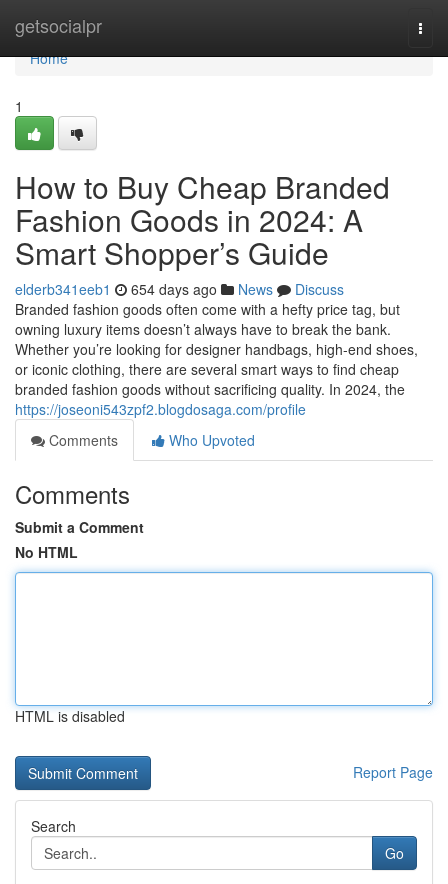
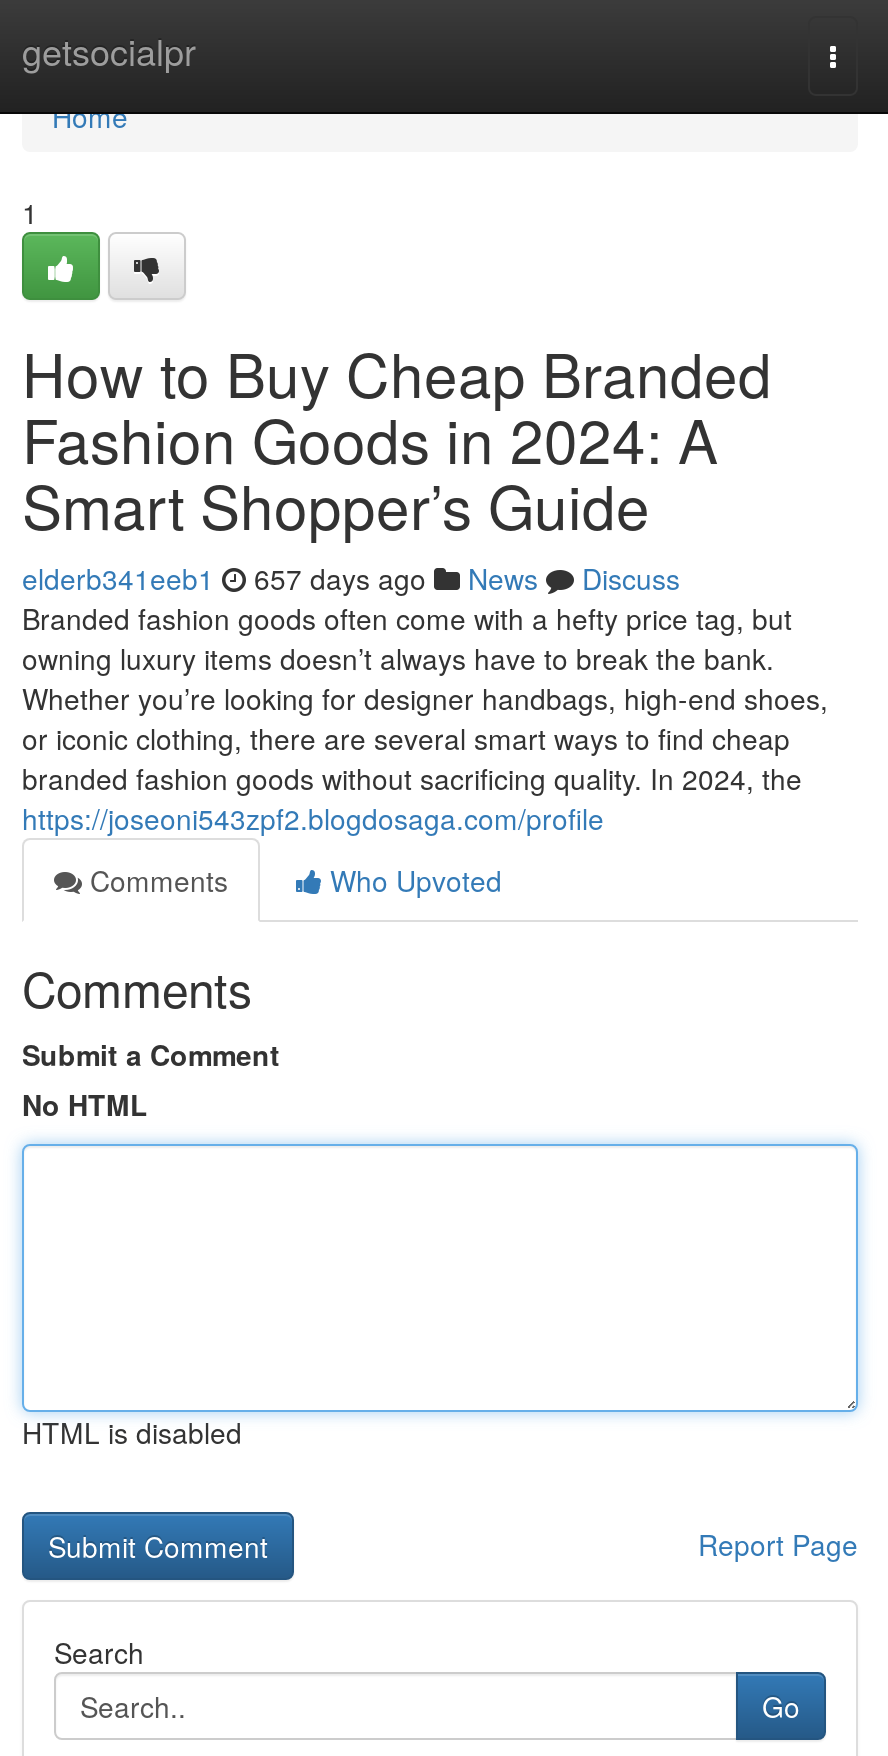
[15,279,344,299] elderb341eeb1 654 days ago News Discuss -> [22,558,680,598] elderb341eeb1 657 days ago News Discuss

